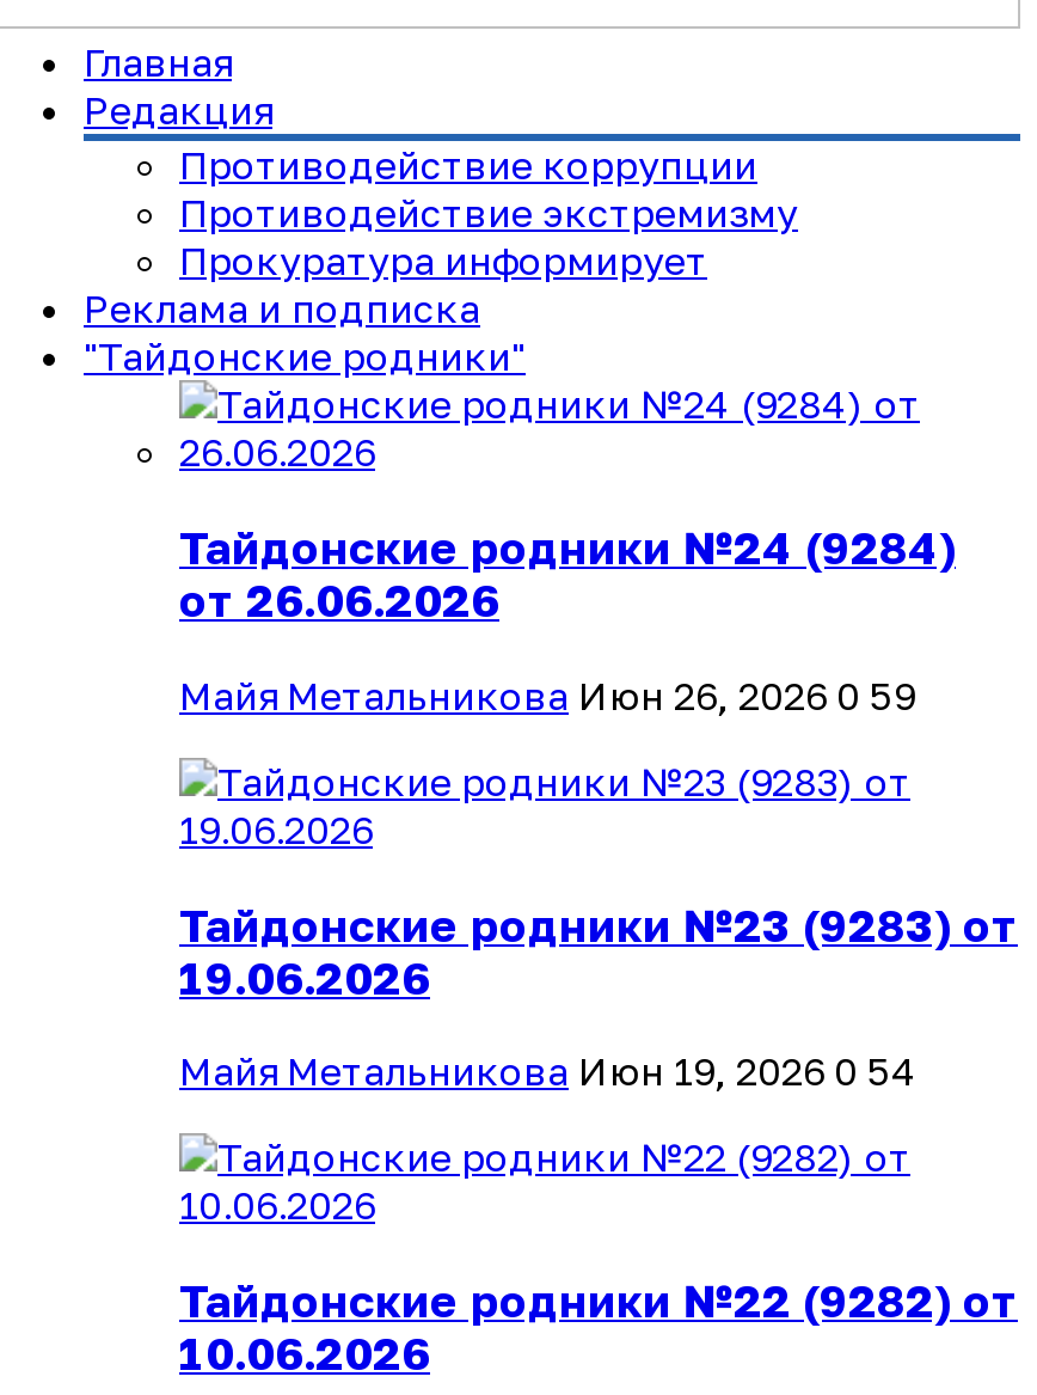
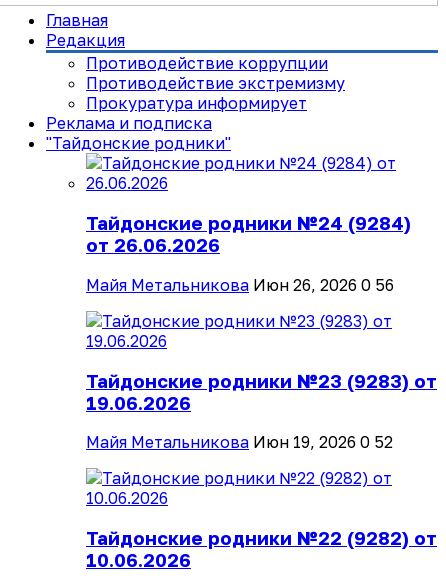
[179,671,915,719] Майя Метальникова Июн 26, 2026 0 59 -> [86,275,394,295] Майя Метальникова Июн 26, 2026 0 56
[179,1048,918,1096] Майя Метальникова Июн 19, 2026 0 54 -> [86,432,393,452] Майя Метальникова Июн 19, 2026 0 52

